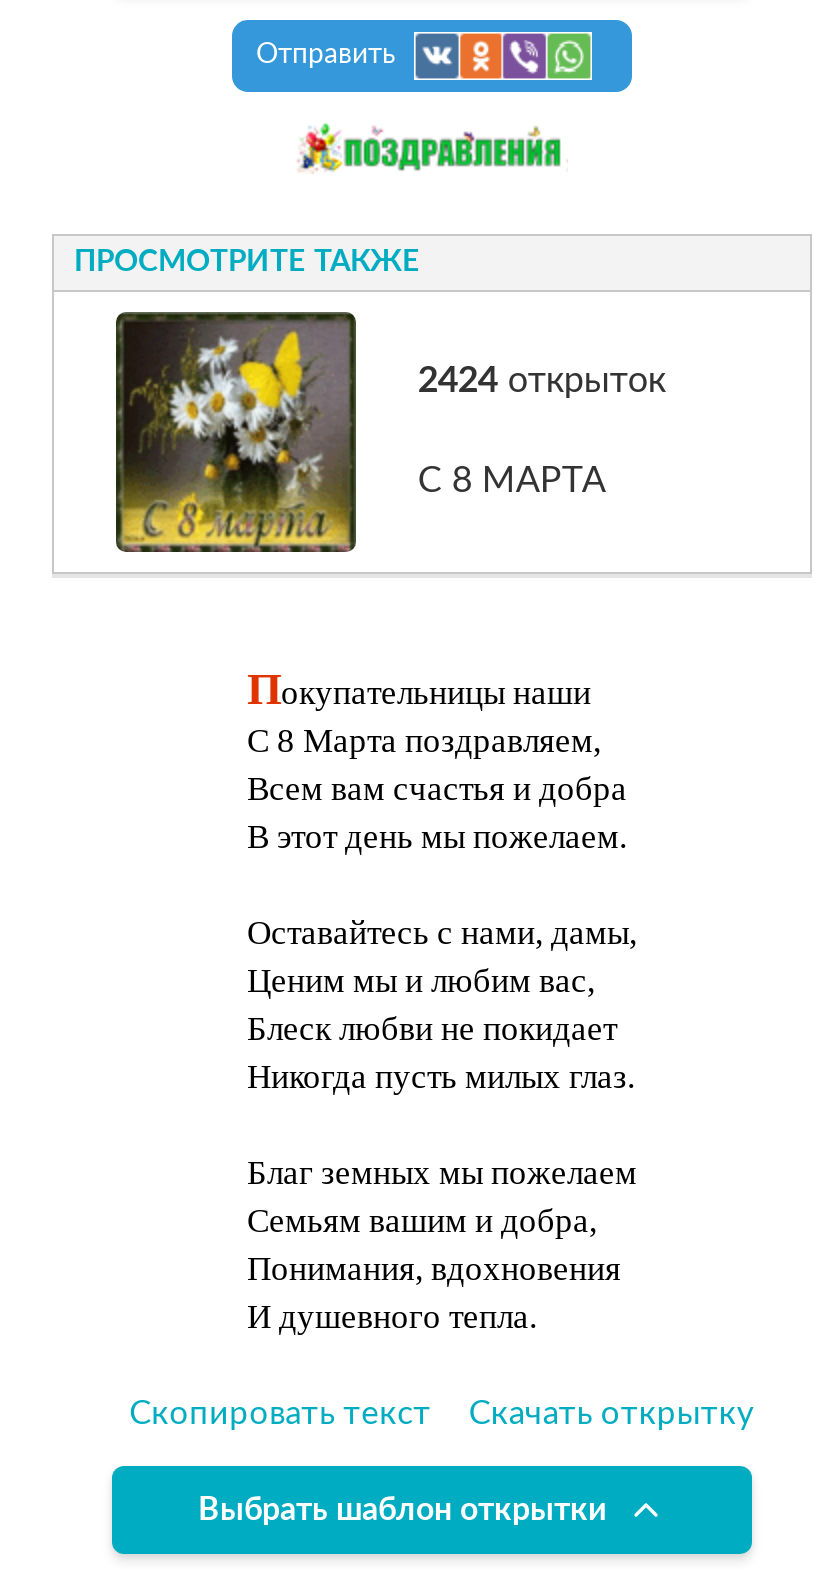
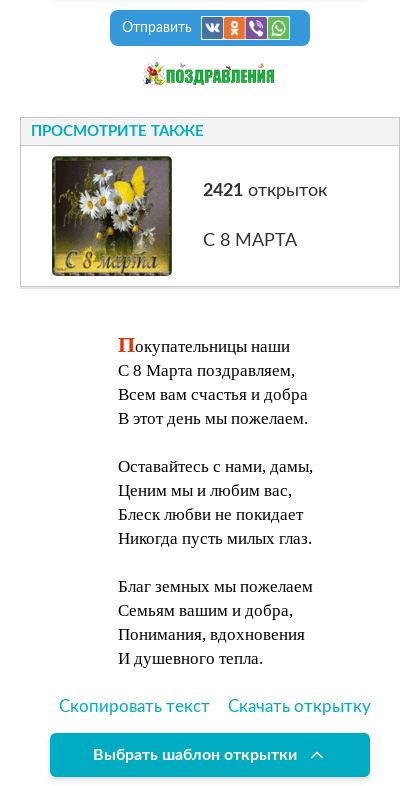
[418,363,666,399] 2424 открыток -> [203,181,327,199] 2421 открыток

